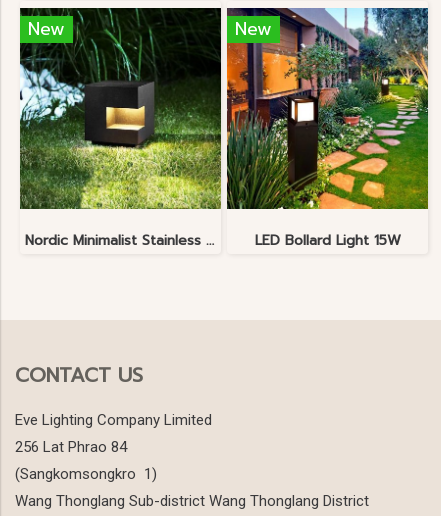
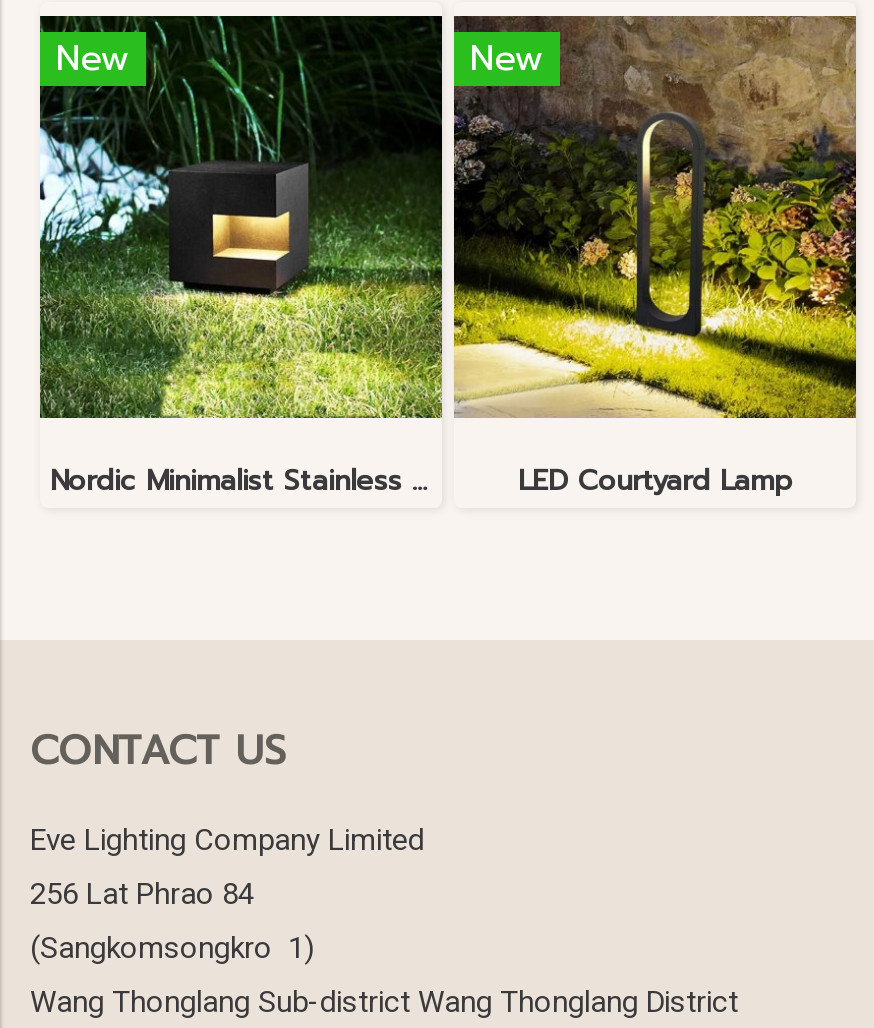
[226,7,429,251] [image] | LED Bollard Light 15W -> [452,14,858,502] [image] | LED Courtyard Lamp

